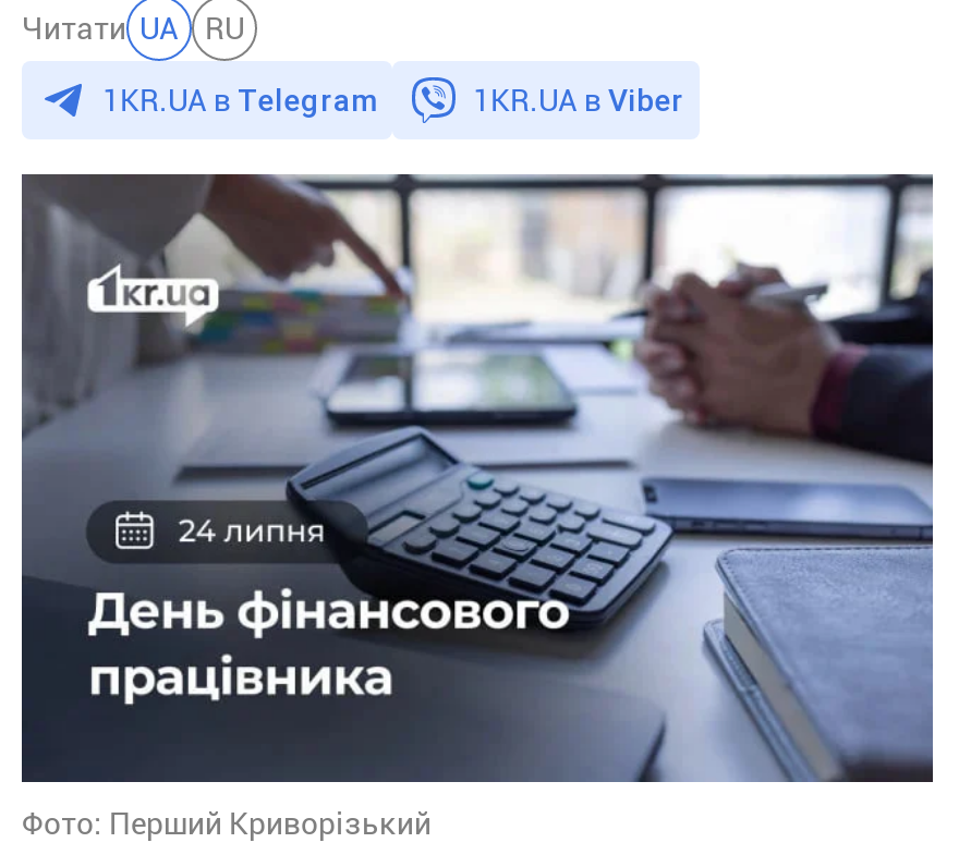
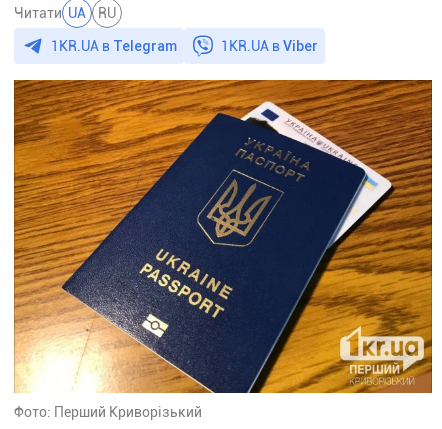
[20,172,935,784] [image] -> [13,79,433,394] [image]

